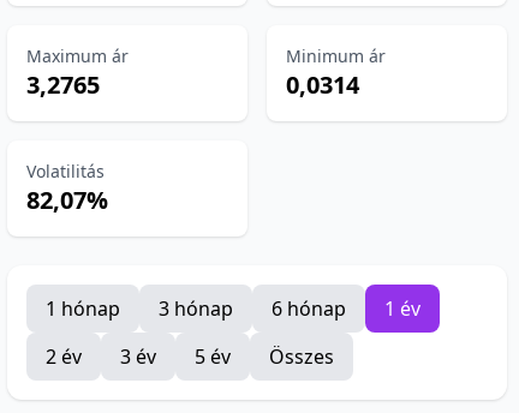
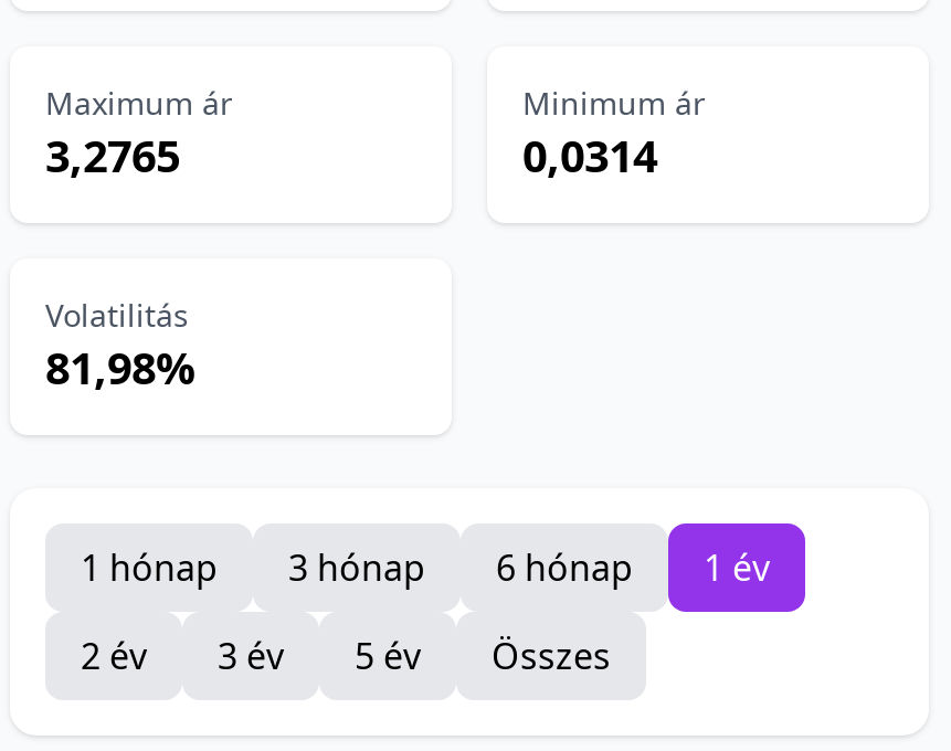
[26,184,108,216] 82,07% -> [45,338,196,398] 81,98%

